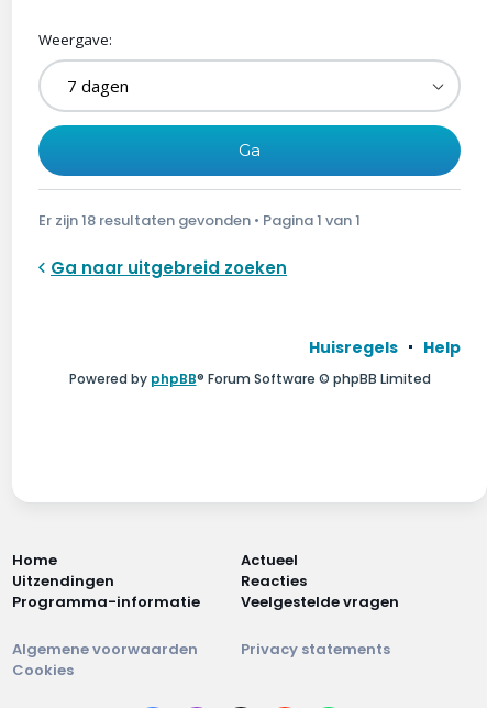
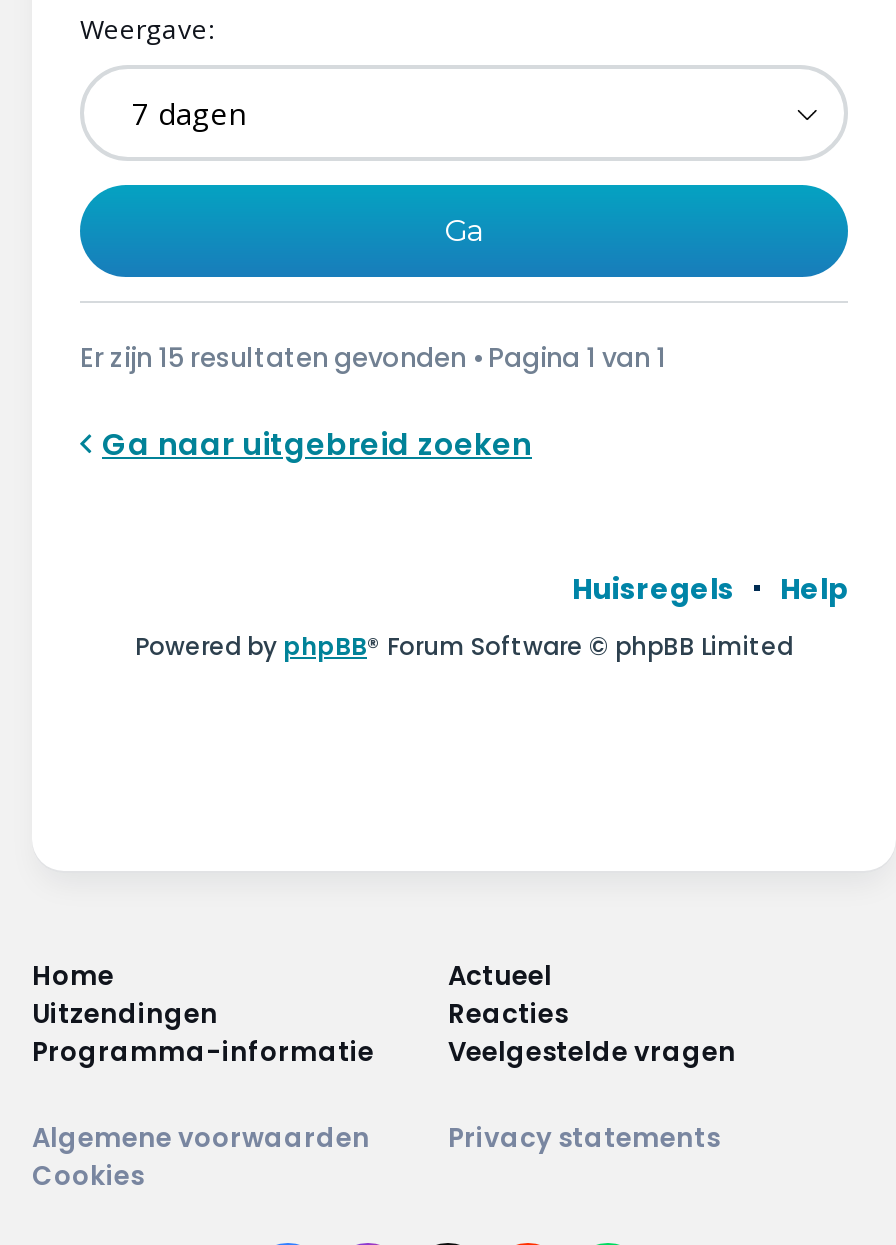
[38,210,361,231] Er zijn 18 resultaten gevonden • Pagina 1 van 1 -> [80,339,666,377] Er zijn 15 resultaten gevonden • Pagina 1 van 1

